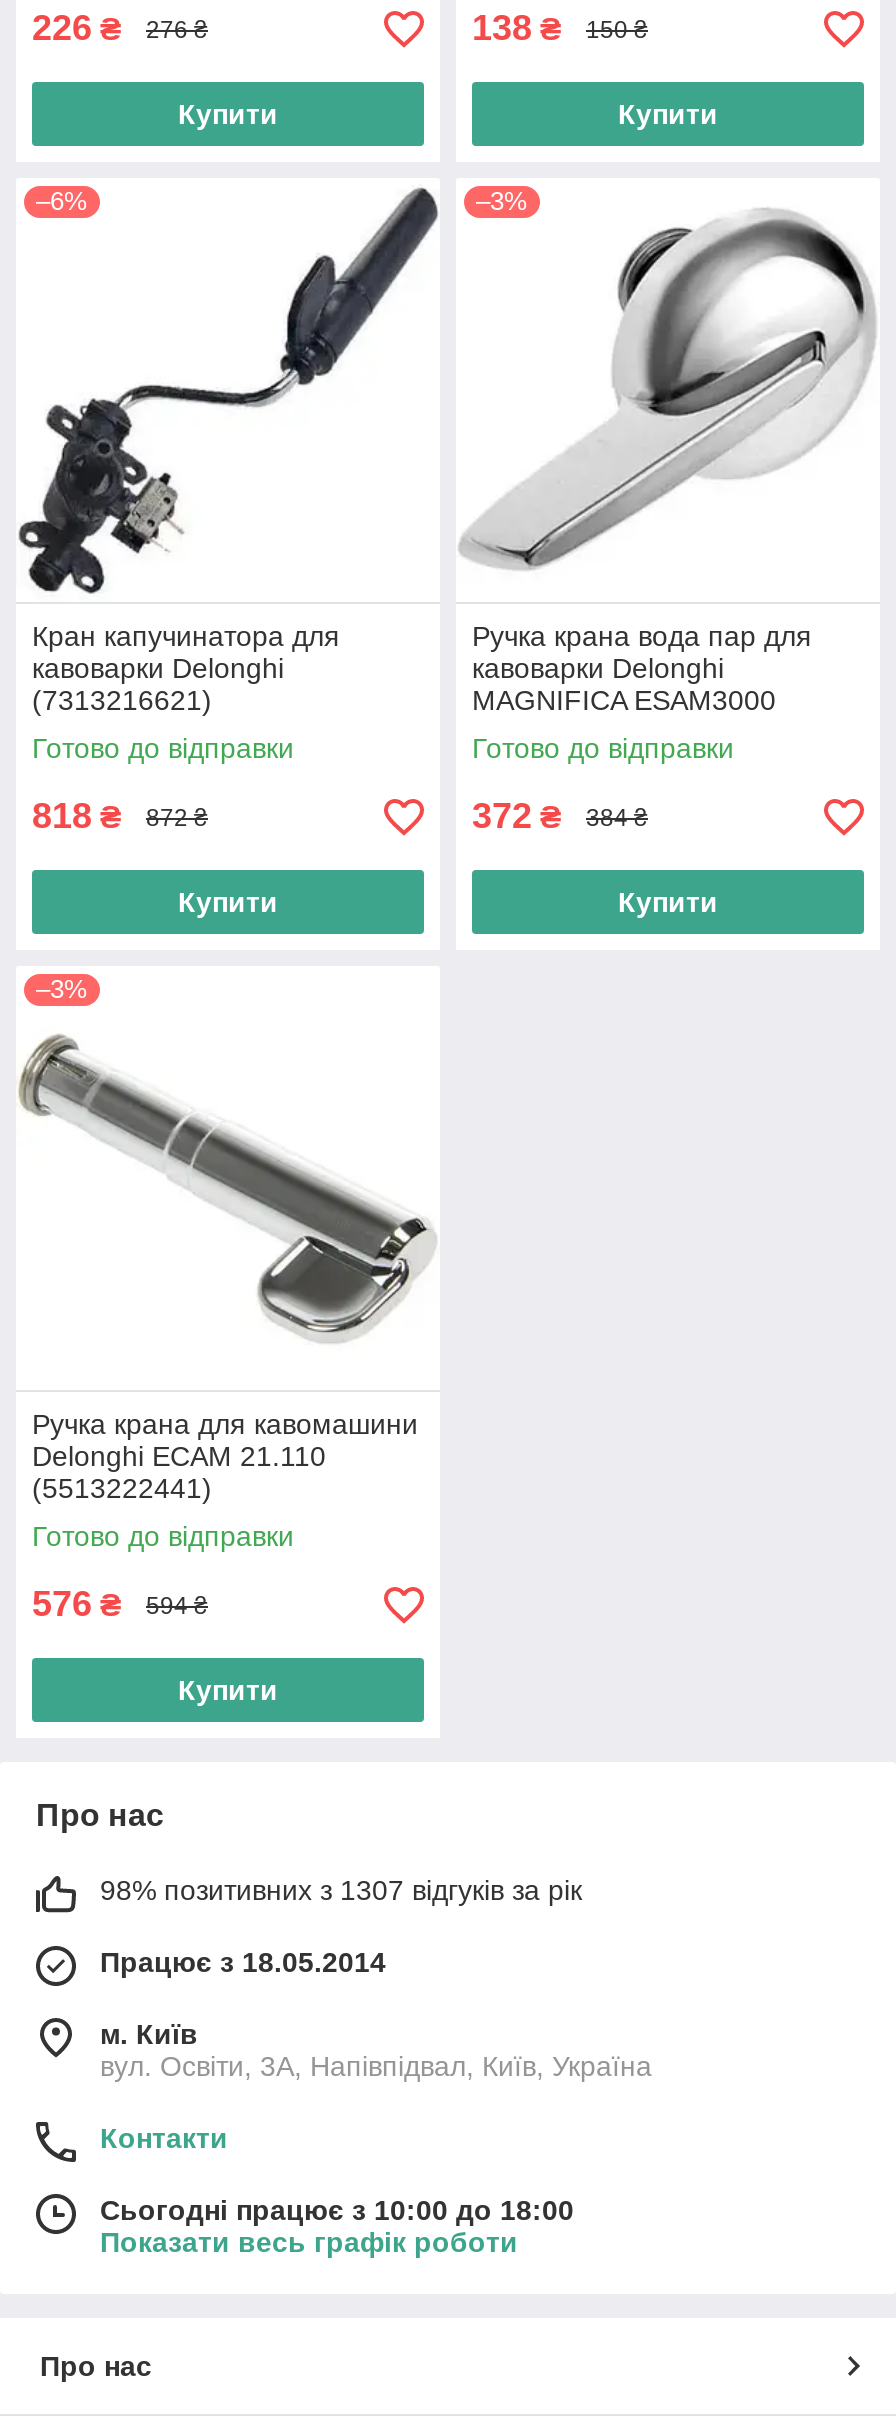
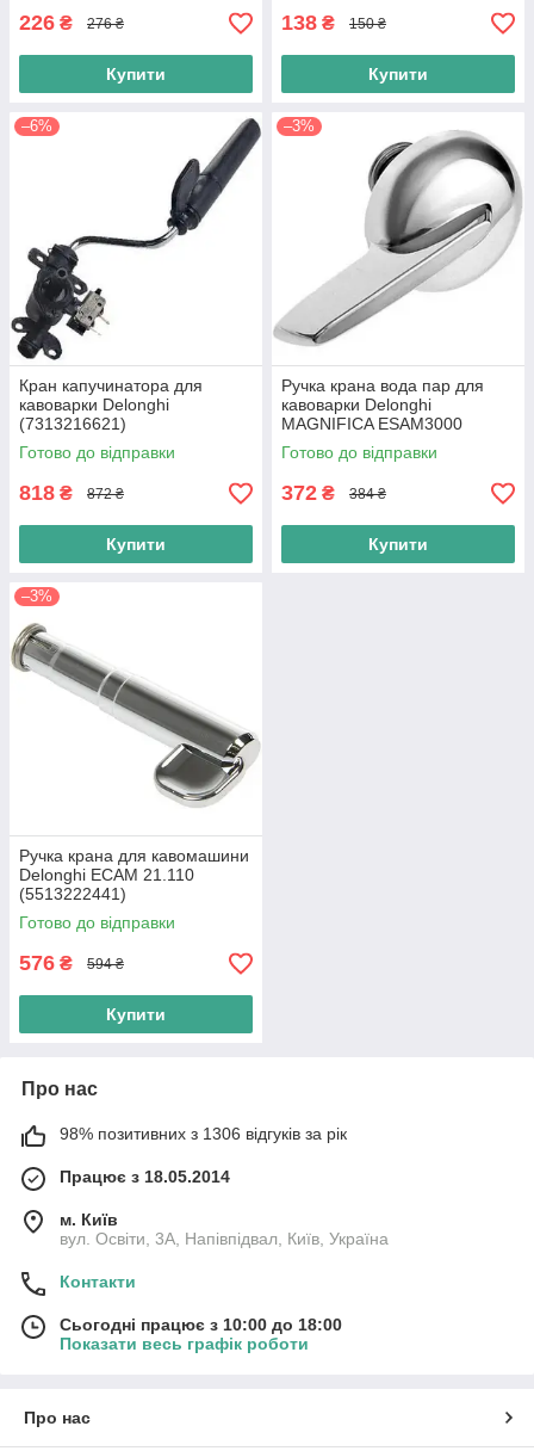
[100,1875,582,1907] 98% позитивних з 1307 відгуків за рік -> [60,1125,347,1144] 98% позитивних з 1306 відгуків за рік

